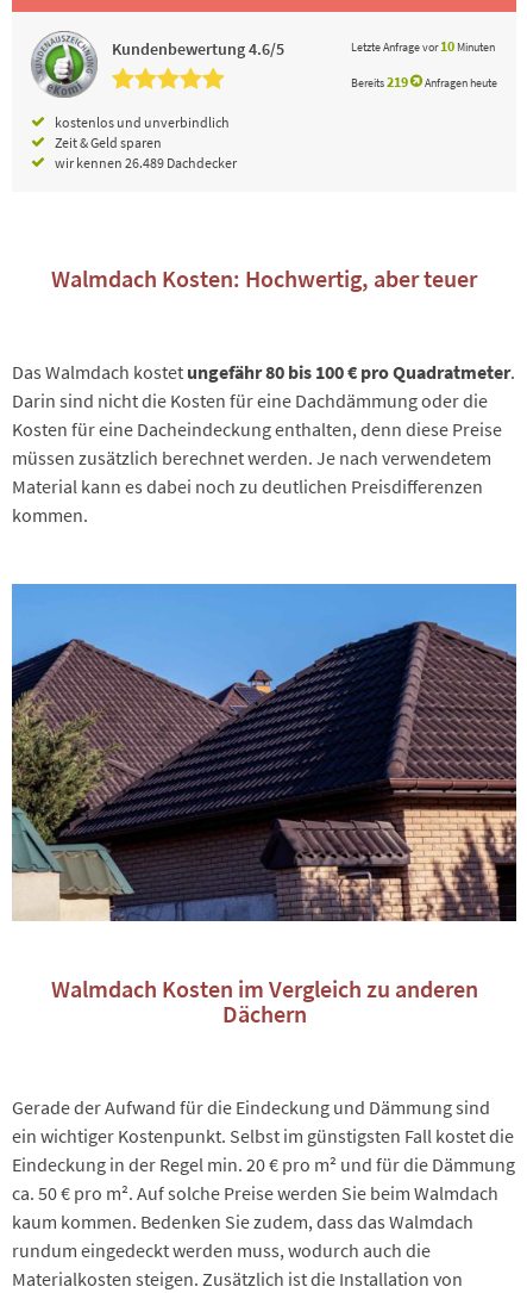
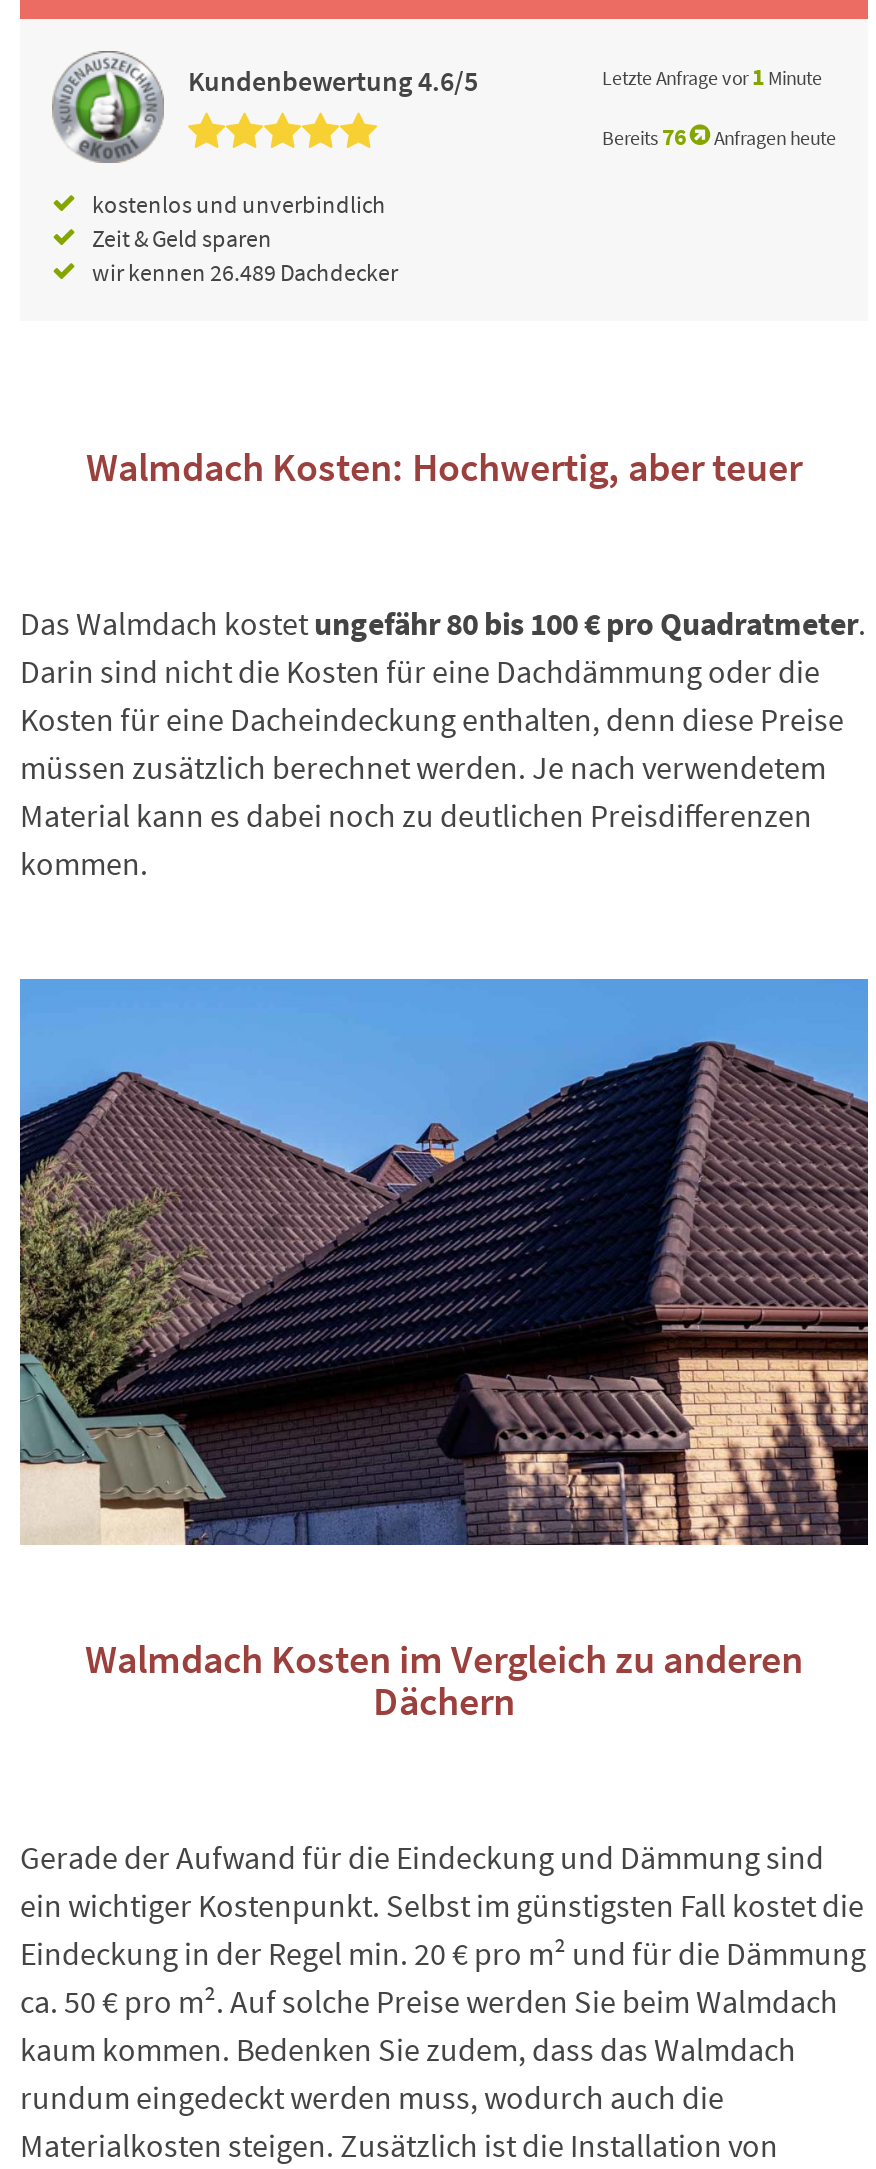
[351,37,495,55] Letzte Anfrage vor10 Minuten -> [602,61,822,91] Letzte Anfrage vor1 Minute
[351,73,497,91] Bereits219 Anfragen heute -> [602,121,836,151] Bereits76 Anfragen heute

